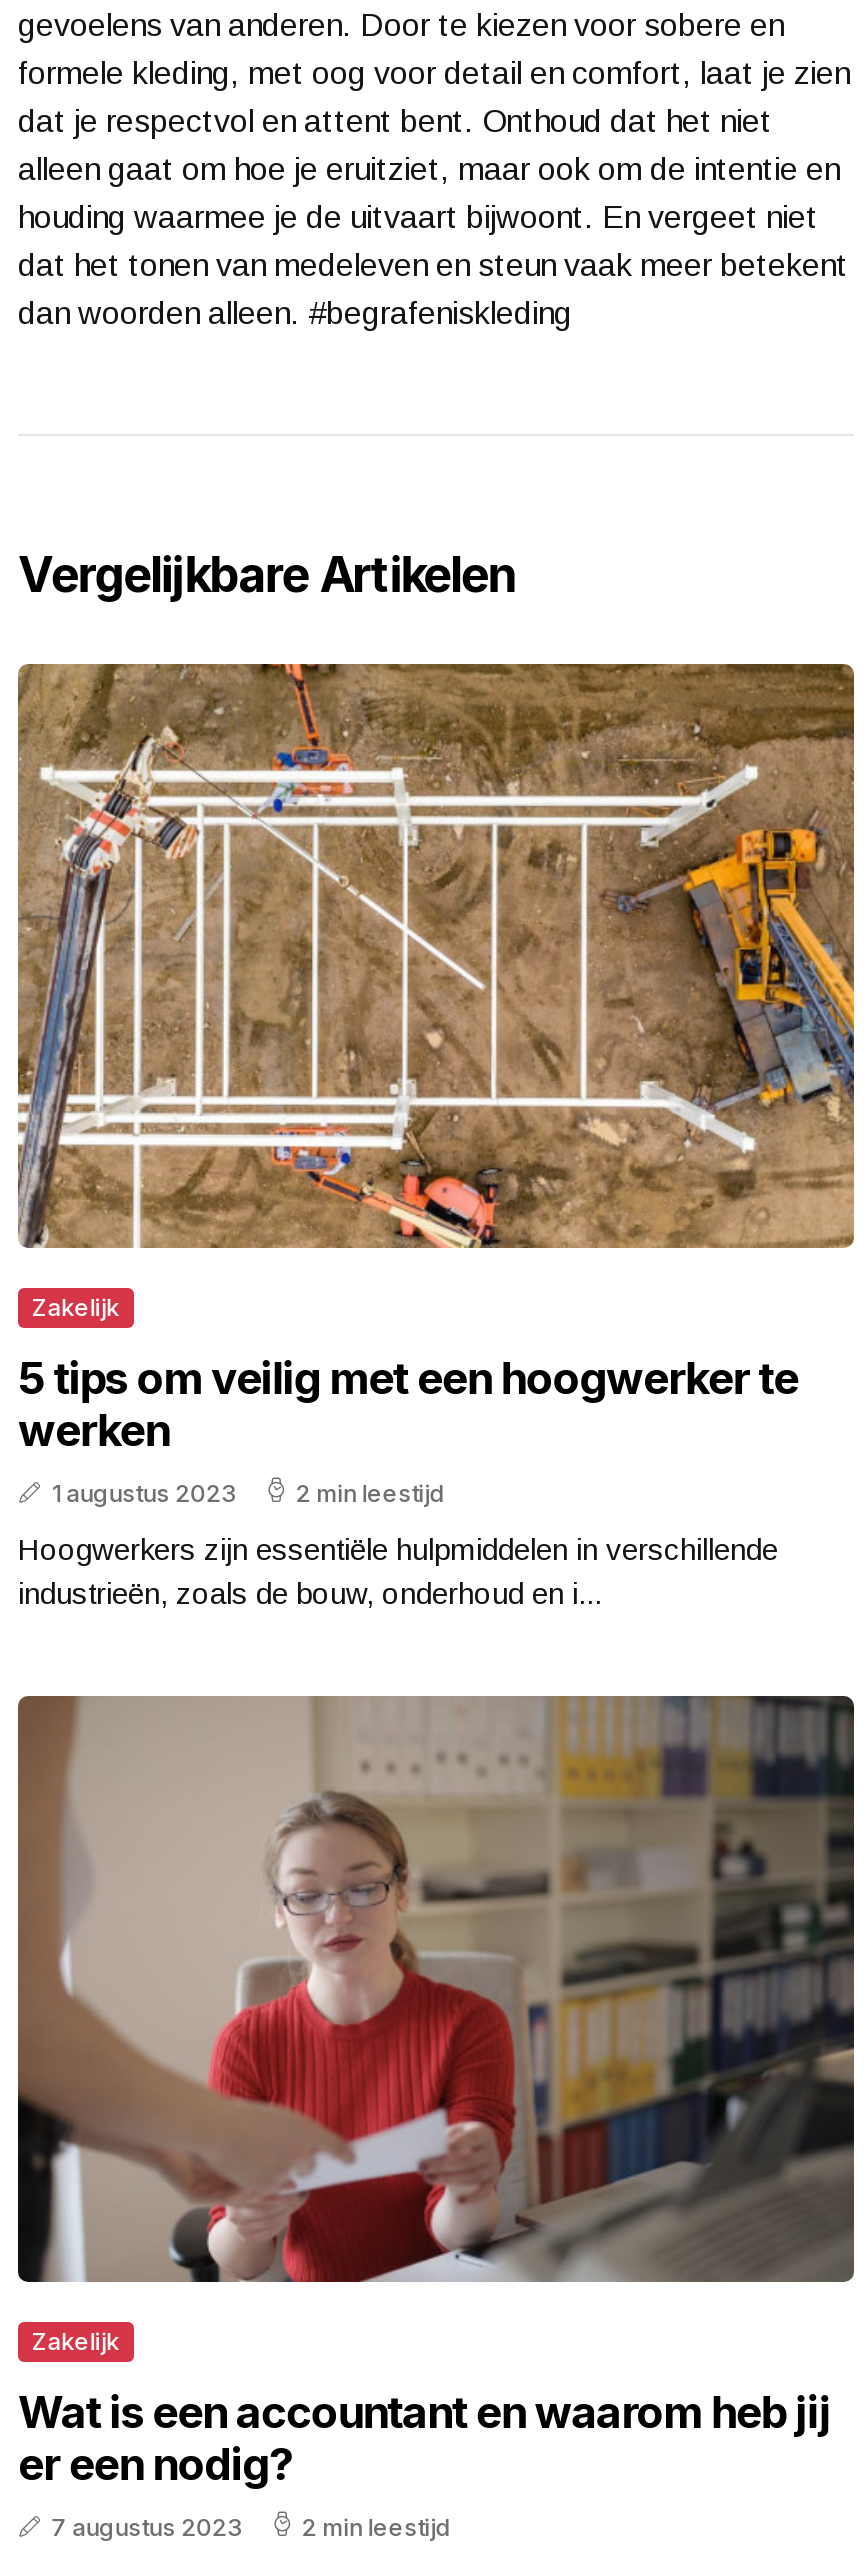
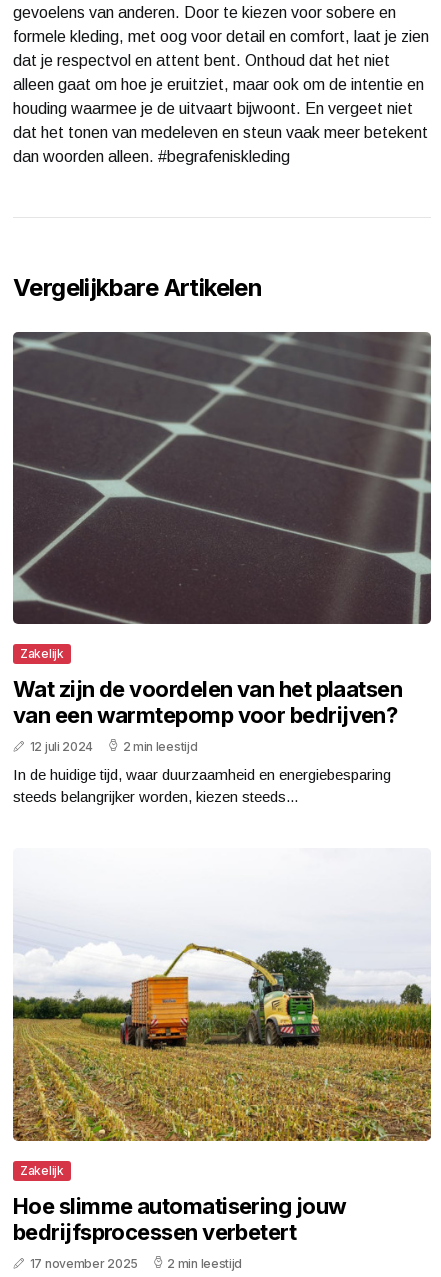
[16,662,856,1250] [image] -> [12,331,432,625] [image]
[18,1353,798,1509] 5 tips om veilig met een hoogwerker te | werken | 1 augustus 2023 -> [13,676,402,754] Wat zijn de voordelen van het plaatsen | van een warmtepomp voor bedrijven? | 12 juli 2024
[18,1533,778,1611] Hoogwerkers zijn essentiële hulpmiddelen in verschillende | industrieën, zoals de bouw, onderhoud en i... -> [13,766,391,805] In de huidige tijd, waar duurzaamheid en energiebesparing | steeds belangrijker worden, kiezen steeds...
[16,1694,856,2284] [image] -> [12,848,432,1142] [image]
[18,2386,831,2542] Wat is een accountant en waarom heb jij | er een nodig? | 7 augustus 2023 -> [13,1193,346,1271] Hoe slimme automatisering jouw | bedrijfsprocessen verbetert | 17 november 2025

